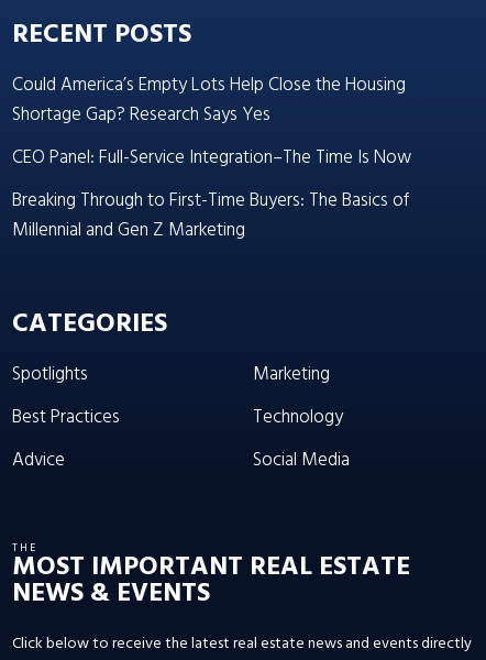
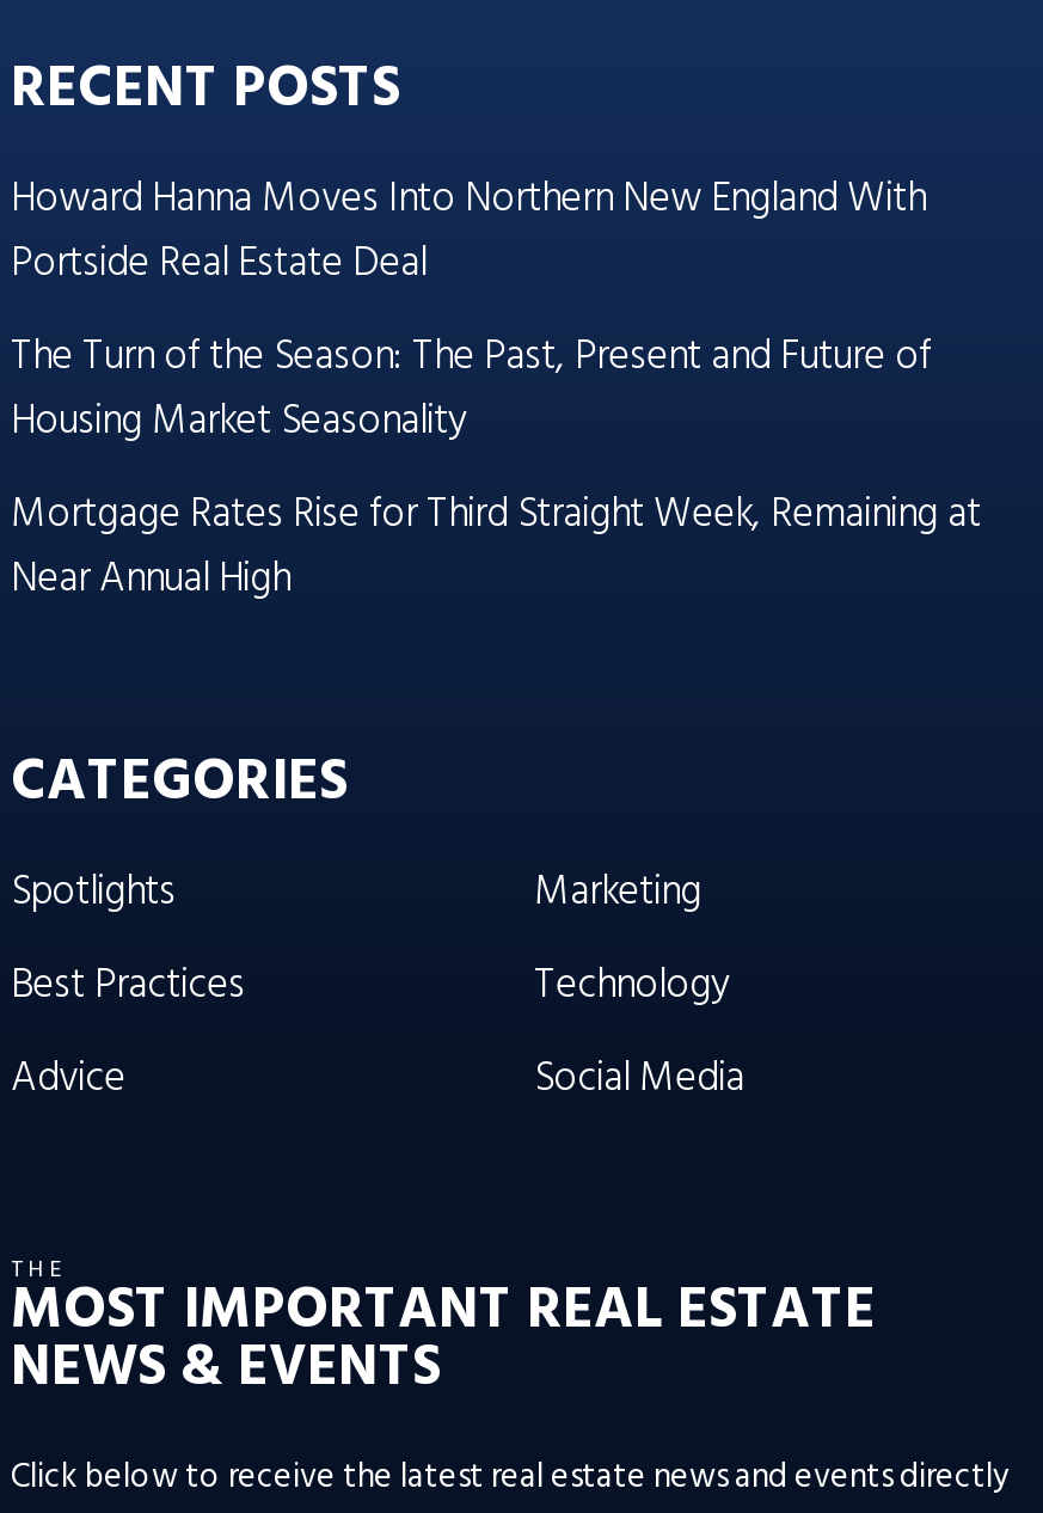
[12,70,411,245] Could America’s Empty Lots Help Close the Housing | Shortage Gap? Research Says Yes | CEO Panel: Full-Service Integration–The Time Is Now | Breaking Through to First-Time Buyers: The Basics of | Millennial and Gen Z Marketing -> [11,167,981,612] Howard Hanna Moves Into Northern New England With | Portside Real Estate Deal | The Turn of the Season: The Past, Present and Future of | Housing Market Seasonality | Mortgage Rates Rise for Third Straight Week, Remaining at | Near Annual High

